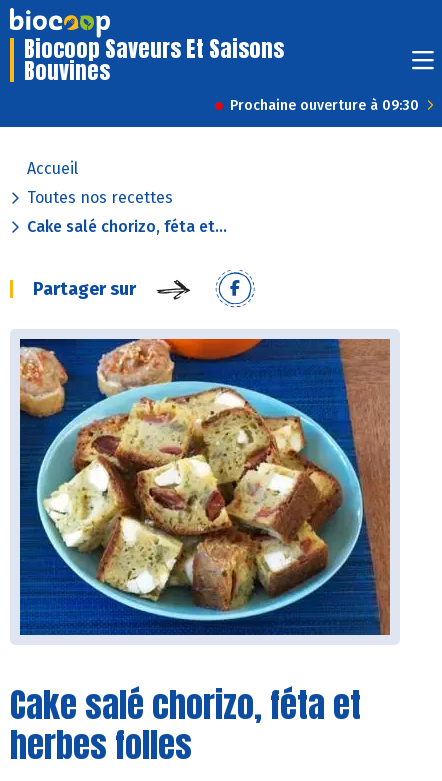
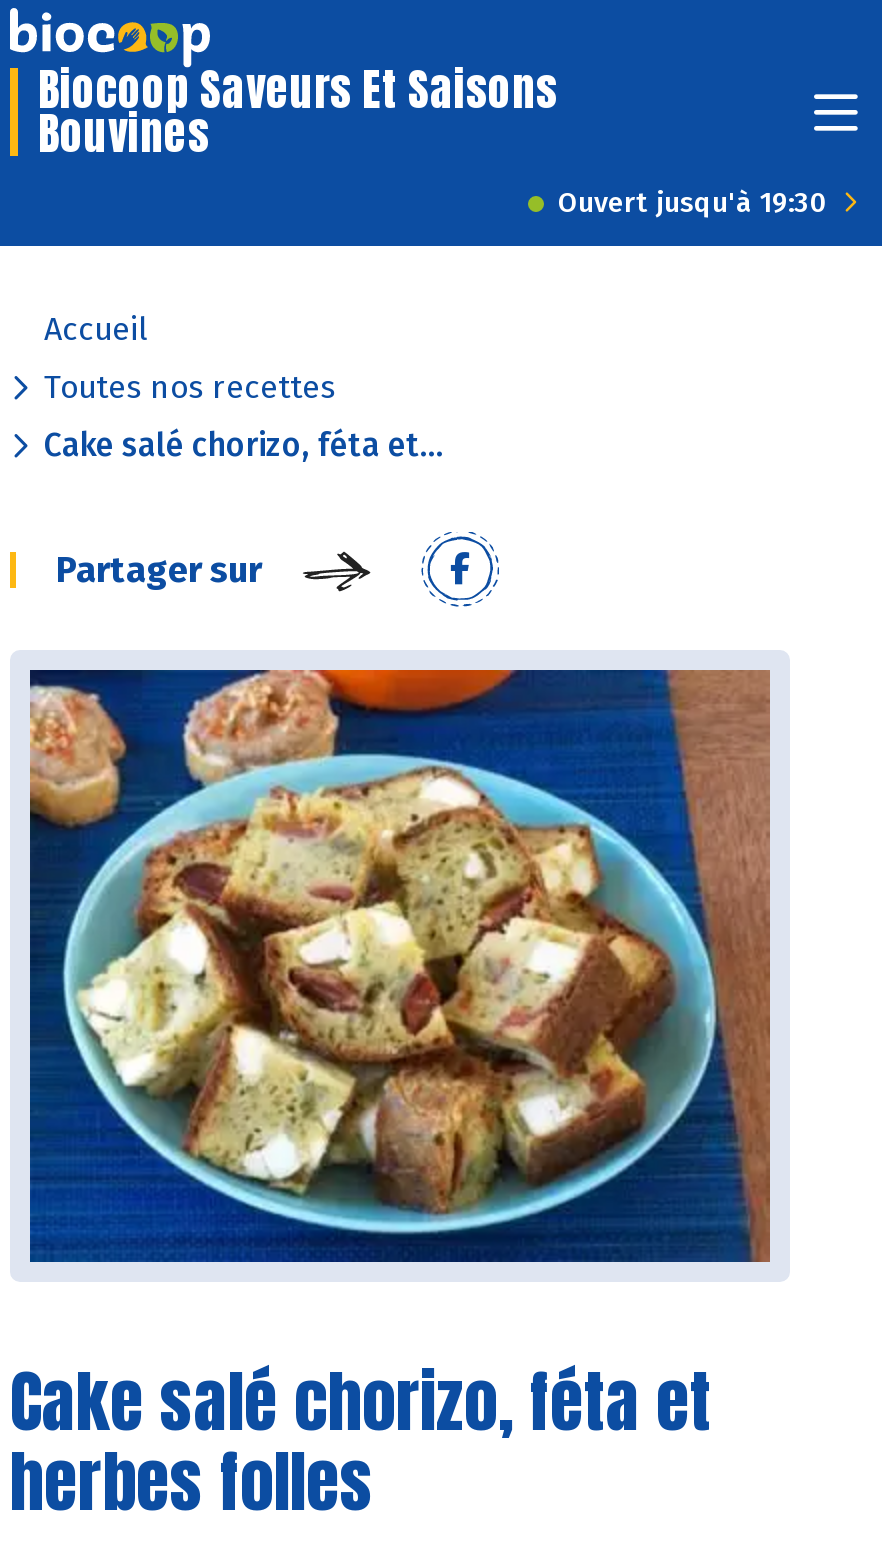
[230,97,419,114] Prochaine ouverture à 09:30 -> [558,186,828,220] Ouvert jusqu'à 19:30

